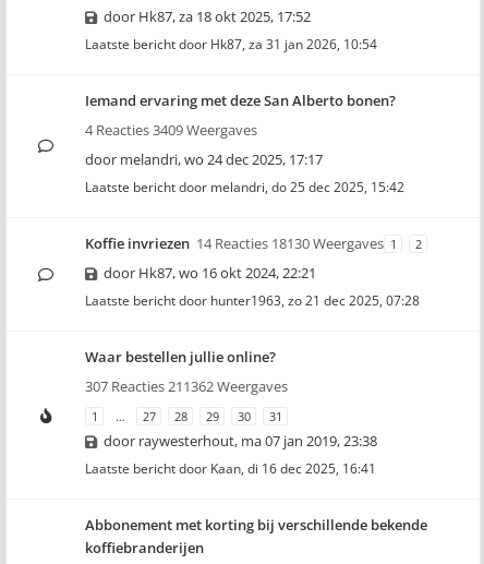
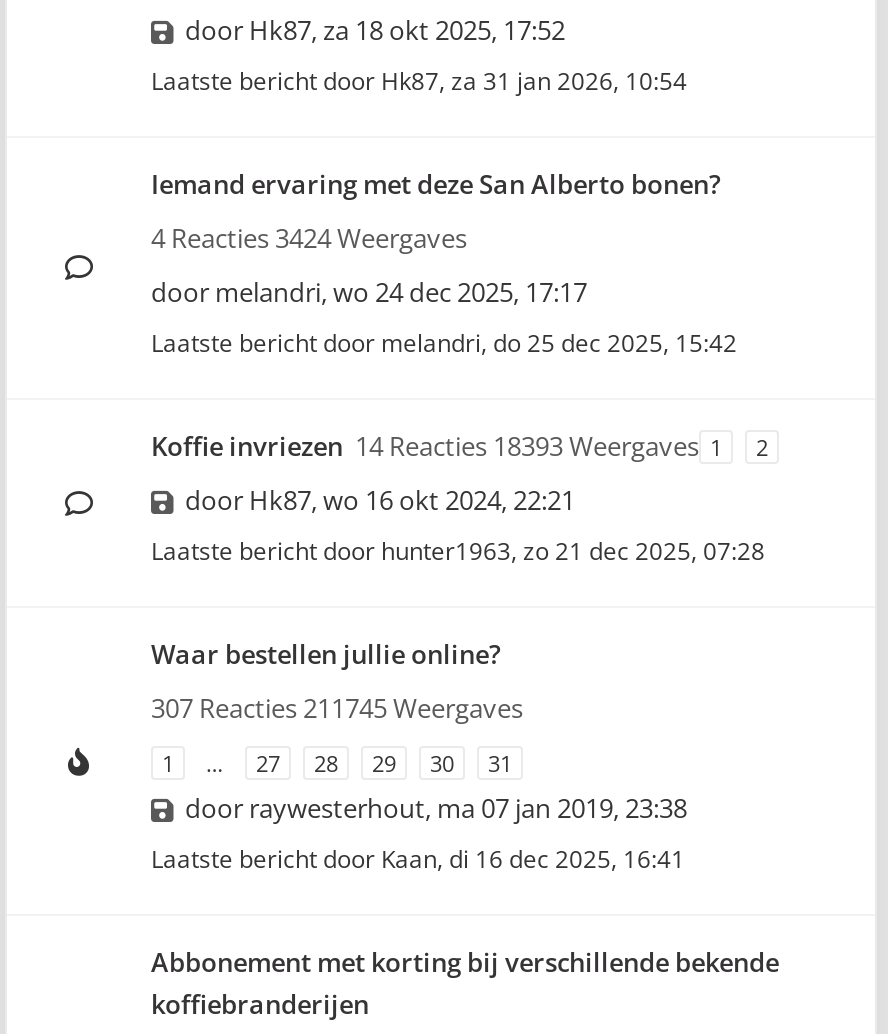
[85,120,257,140] 4 Reacties 3409 Weergaves -> [151,220,467,256] 4 Reacties 3424 Weergaves
[85,233,396,253] Koffie invriezen 14 Reacties 18130 Weergaves 1 -> [151,428,722,464] Koffie invriezen 14 Reacties 18393 Weergaves 1
[85,376,288,396] 307 Reacties 211362 Weergaves -> [151,690,523,726] 307 Reacties 211745 Weergaves

